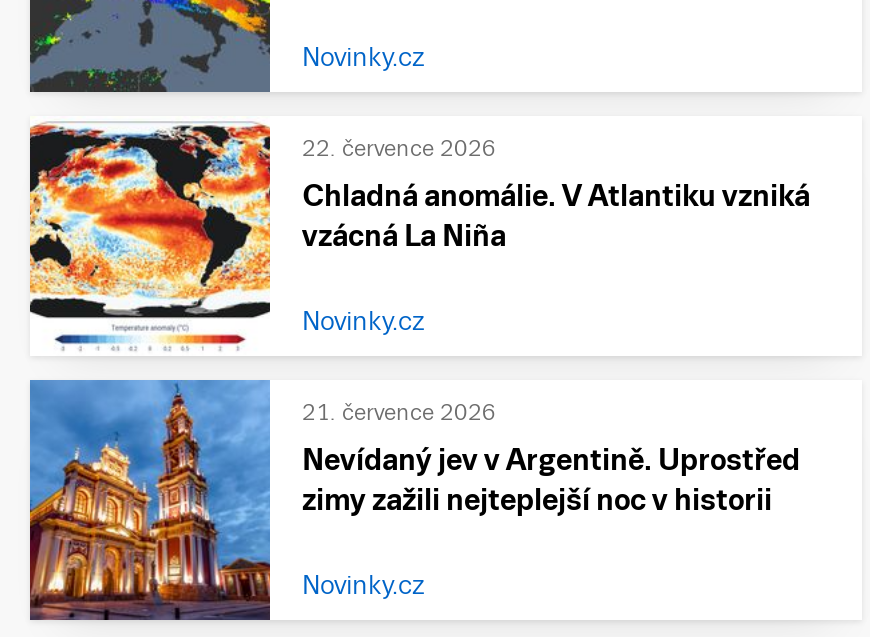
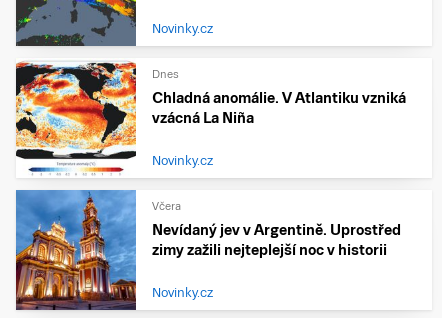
[302,136,496,160] 22. července 2026 -> [152,68,179,80] Dnes
[302,400,496,424] 21. července 2026 -> [152,200,181,212] Včera

